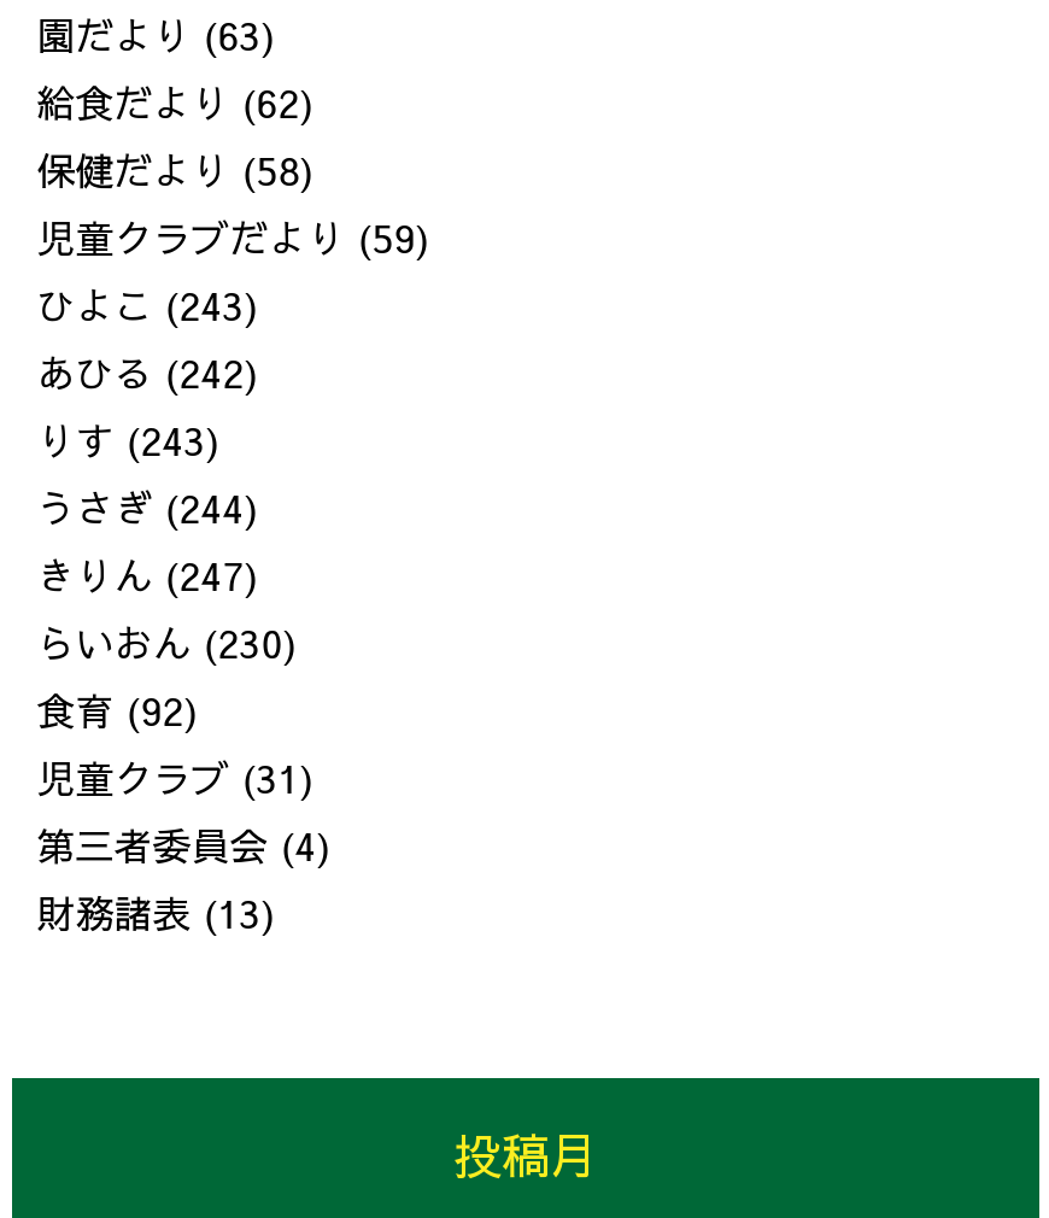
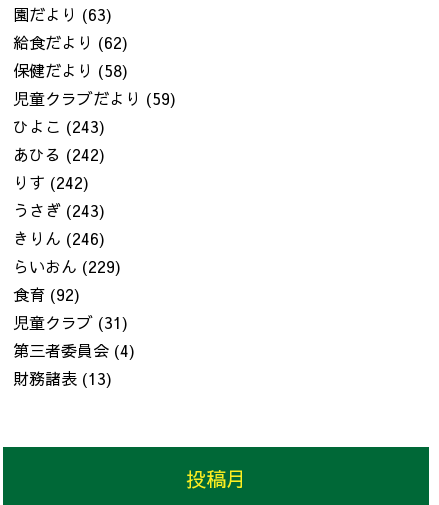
[37,413,220,466] りす(243) -> [13,171,89,193] りす(242)
[37,481,259,534] うさぎ(244) -> [13,199,105,221] うさぎ(243)
[37,548,259,601] きりん(247) -> [13,227,105,249] きりん(246)
[37,616,297,669] らいおん(230) -> [13,255,121,277] らいおん(229)

